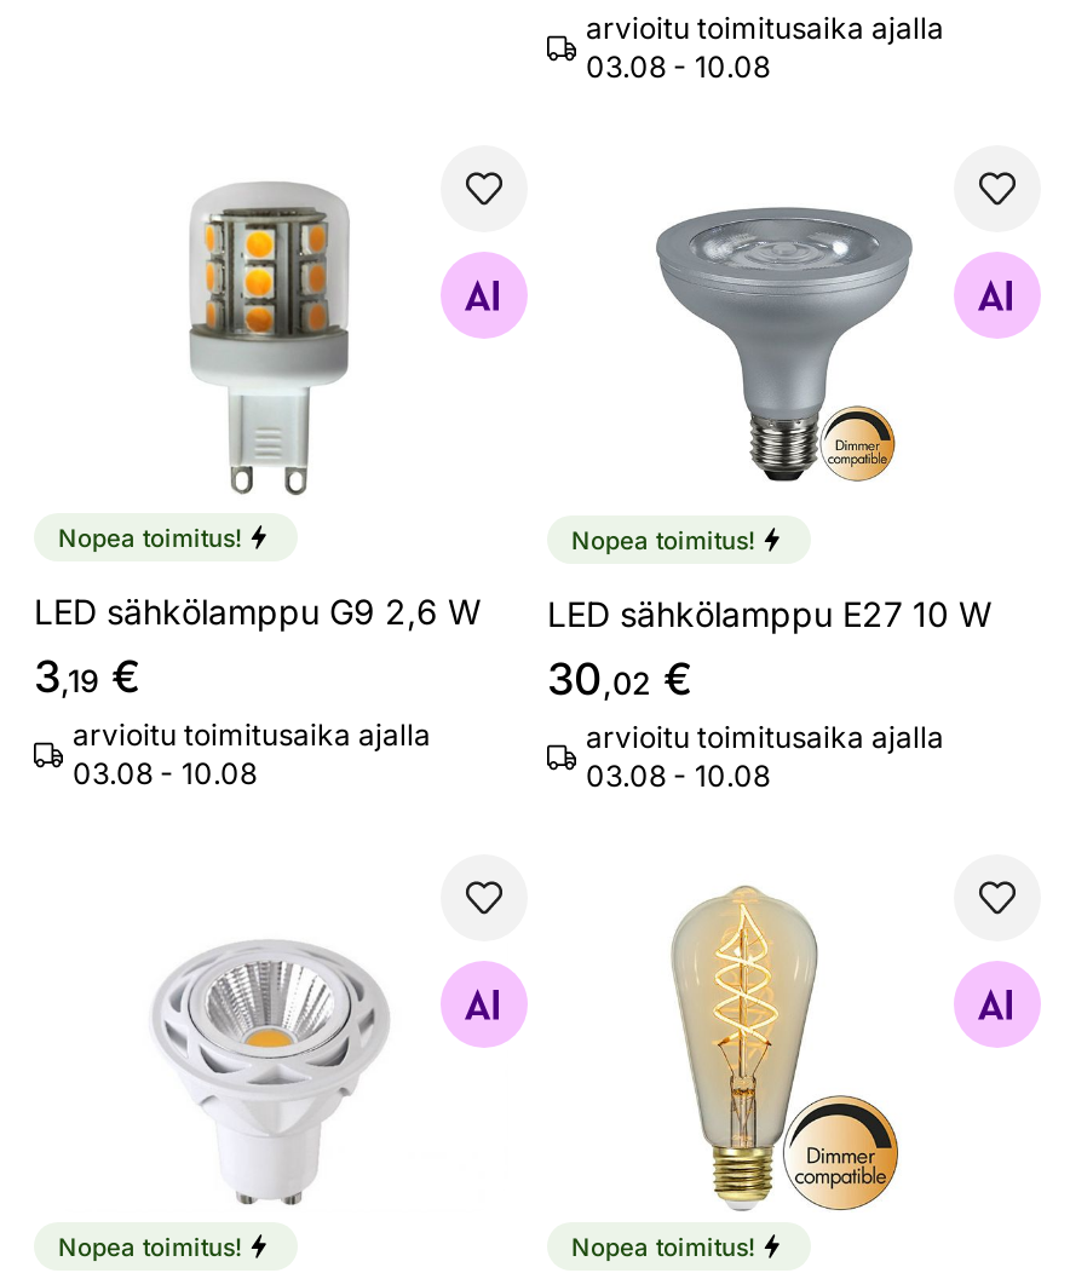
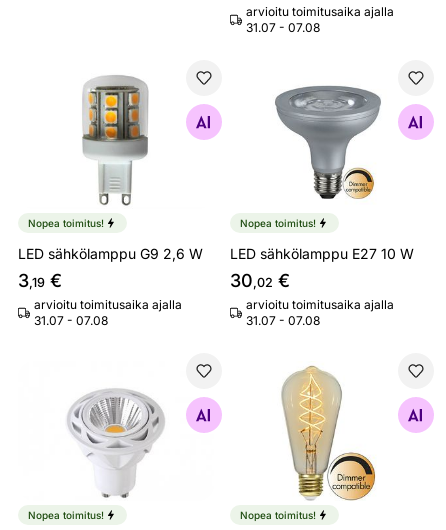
[586,49,770,85] 03.08 - 10.08 -> [246,20,320,35] 31.07 - 07.08
[73,757,257,793] 03.08 - 10.08 -> [34,313,108,328] 31.07 - 07.08
[586,757,770,793] 03.08 - 10.08 -> [246,313,320,328] 31.07 - 07.08

